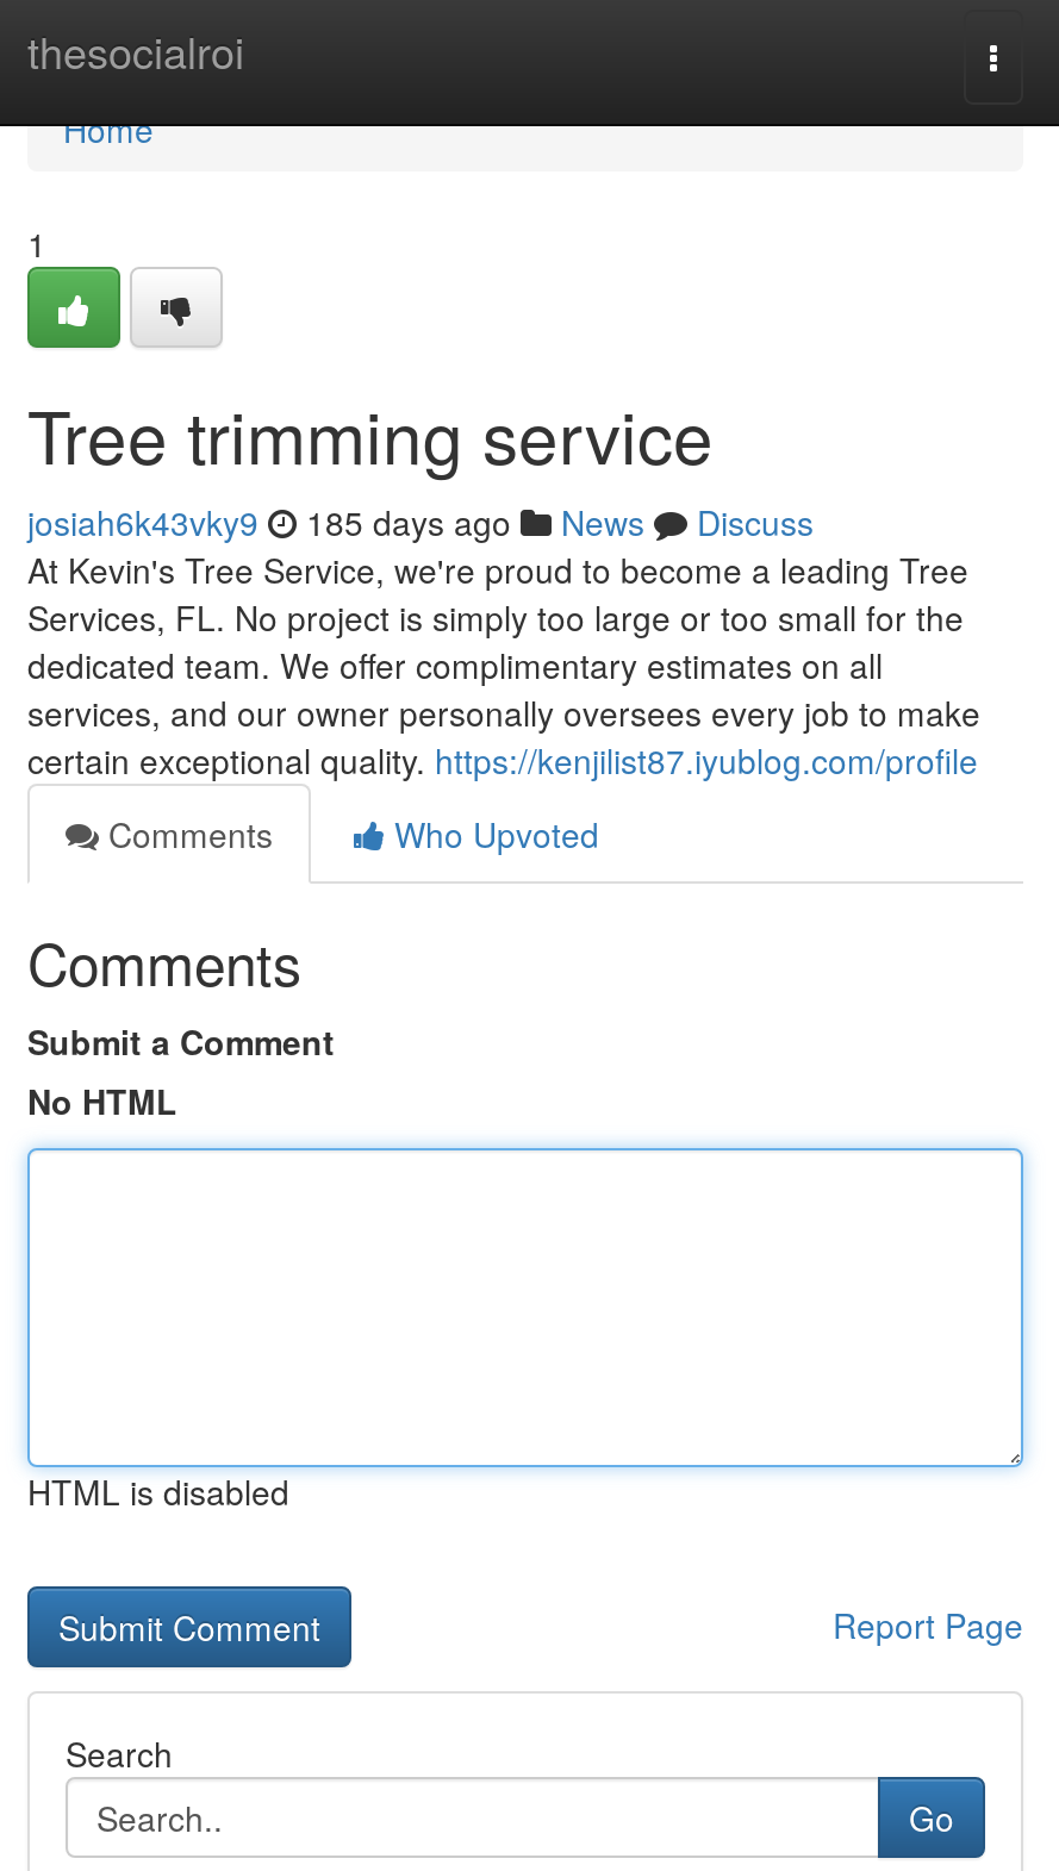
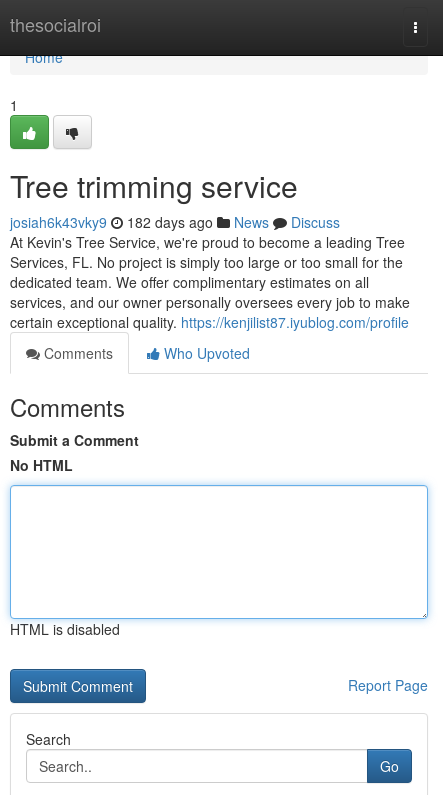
[27,498,814,545] josiah6k43vky9 185 days ago News Discuss -> [10,212,340,232] josiah6k43vky9 182 days ago News Discuss

